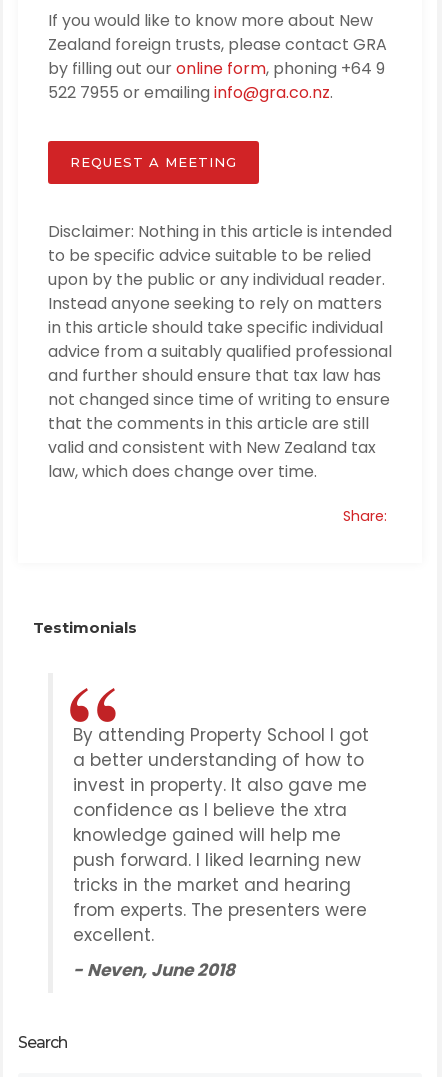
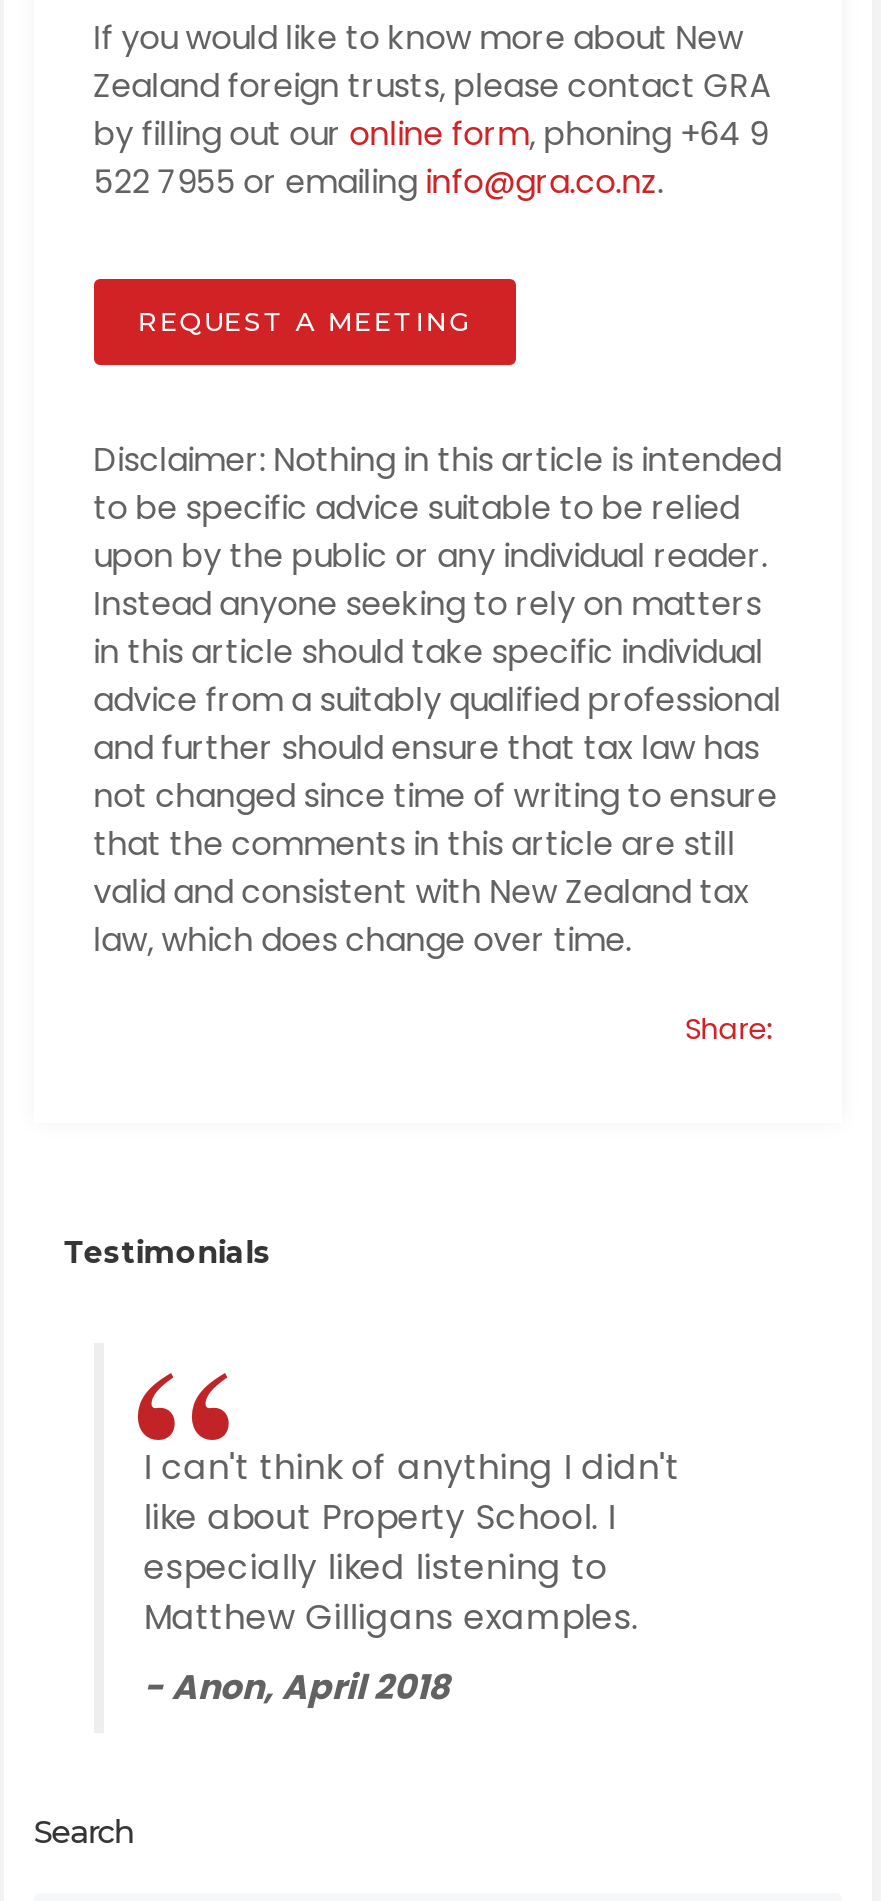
[73,723,369,947] By attending Property School I got | a better understanding of how to | invest in property. It also gave me | confidence as I believe the xtra | knowledge gained will help me | push forward. I liked learning new | tricks in the market and hearing | from experts. The presenters were | excellent. -> [143,1443,679,1641] I can't think of anything I didn't | like about Property School. I | especially liked listening to | Matthew Gilligans examples.
[73,958,235,982] - Neven, June 2018 -> [143,1663,449,1711] - Anon, April 2018

